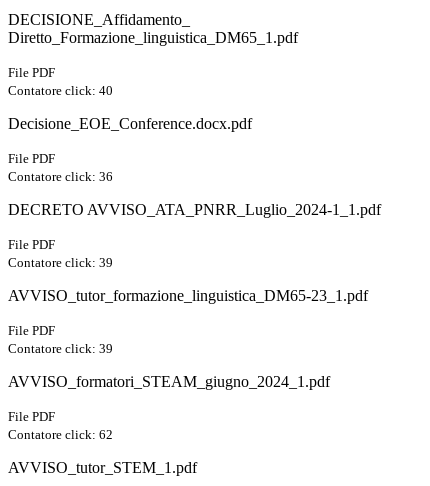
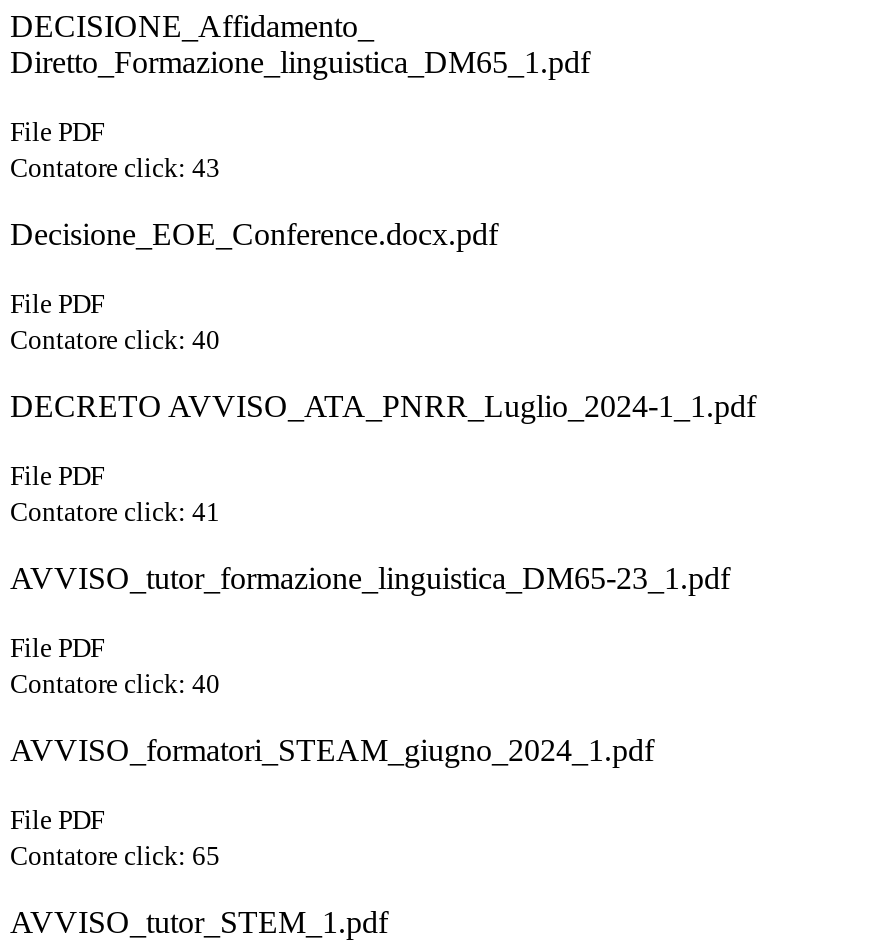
[8,83,113,98] Contatore click: 40 -> [10,153,220,183] Contatore click: 43
[8,169,113,184] Contatore click: 36 -> [10,325,220,355] Contatore click: 40
[8,255,113,270] Contatore click: 39 -> [10,497,220,527] Contatore click: 41
[8,341,113,356] Contatore click: 39 -> [10,669,220,699] Contatore click: 40
[8,427,113,442] Contatore click: 62 -> [10,841,220,871] Contatore click: 65

